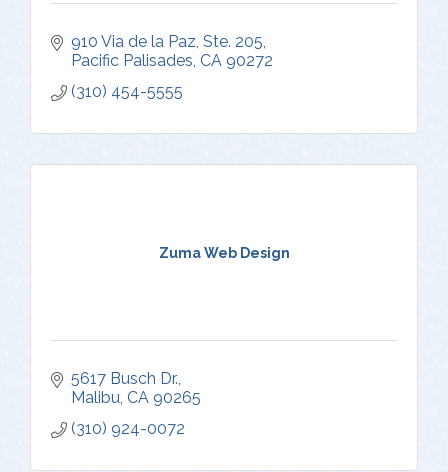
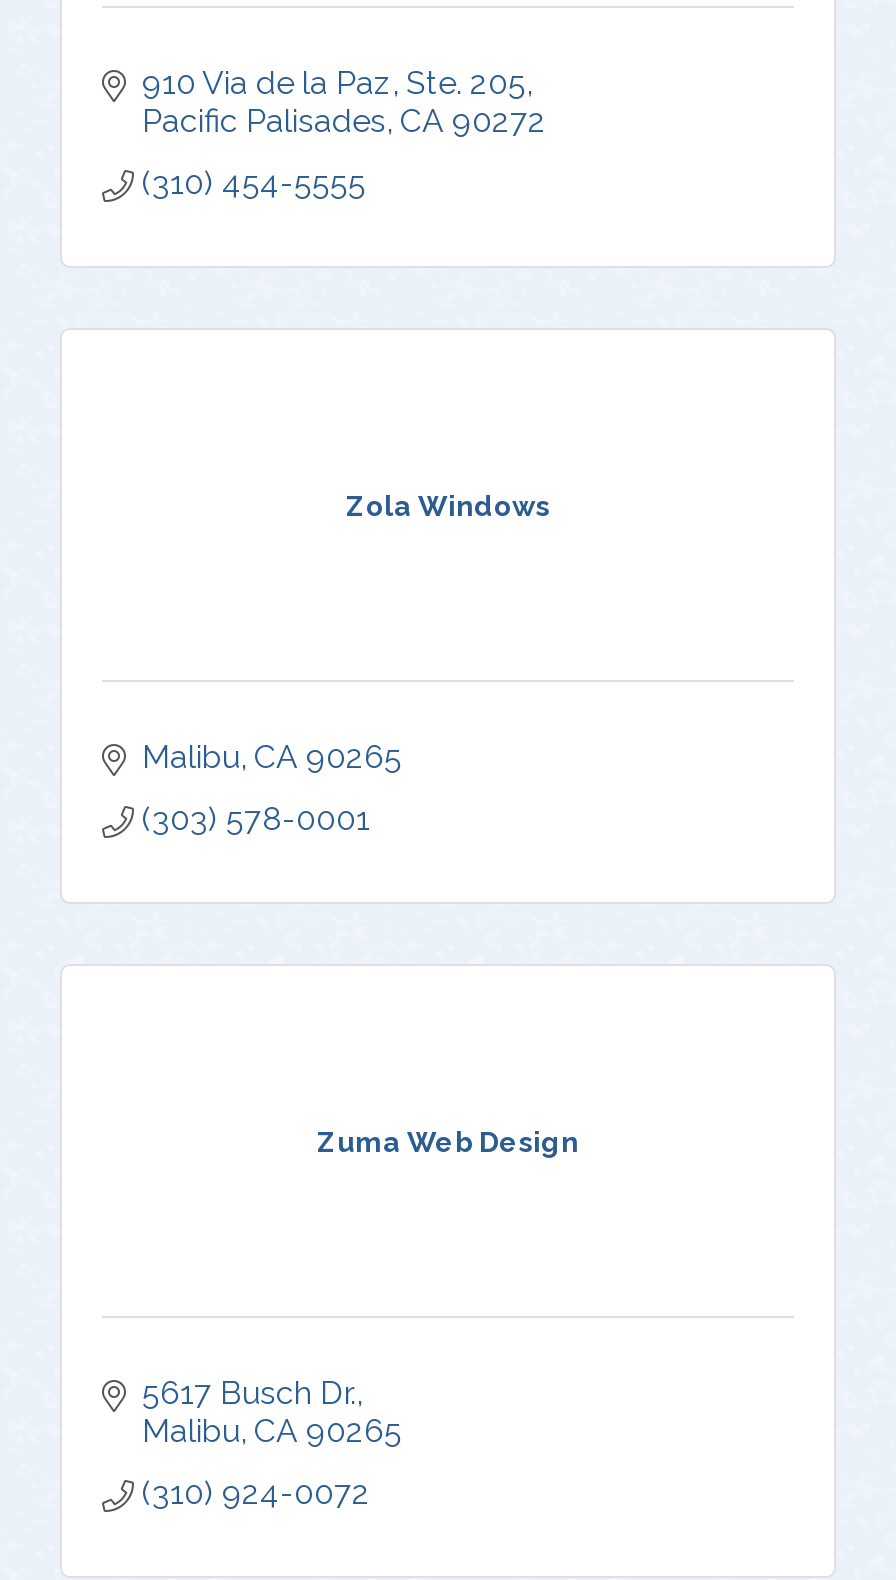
none -> [142,738,402,838] Malibu CA 90265 | (303) 578-0001
none -> [346,489,550,521] Zola Windows

